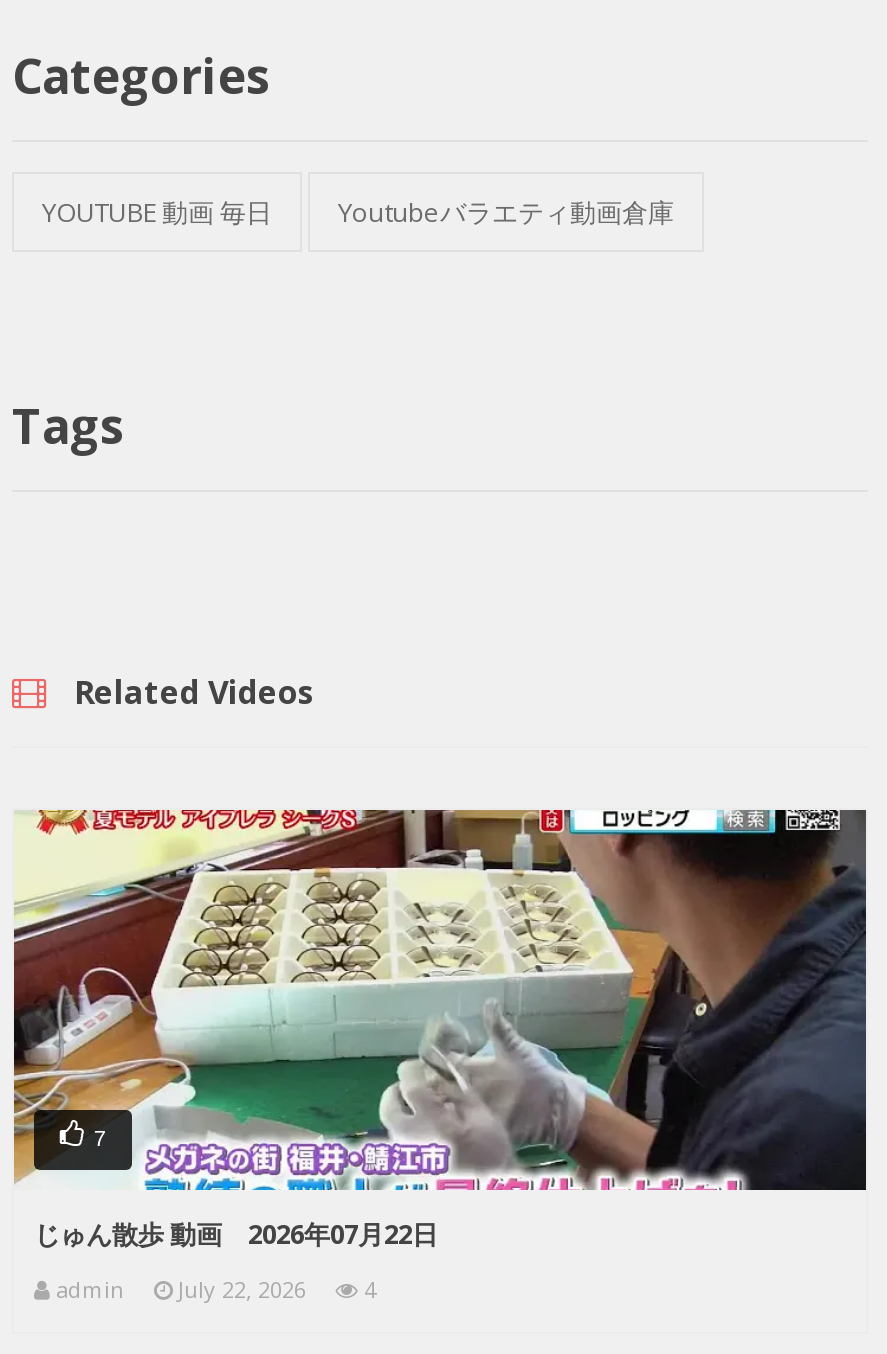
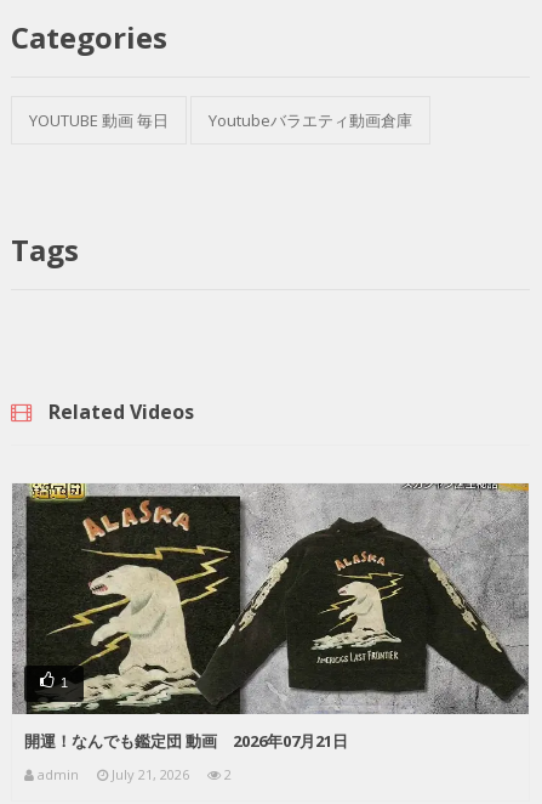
[14,808,868,1192] [image] | 7 -> [11,482,530,715] [image] | 1
[34,1216,438,1252] じゅん散歩 動画 2026年07月22日 -> [24,730,348,752] 開運！なんでも鑑定団 動画 2026年07月21日
[178,1274,376,1304] July 22, 2026 | 4 -> [112,765,232,783] July 21, 2026 | 2

